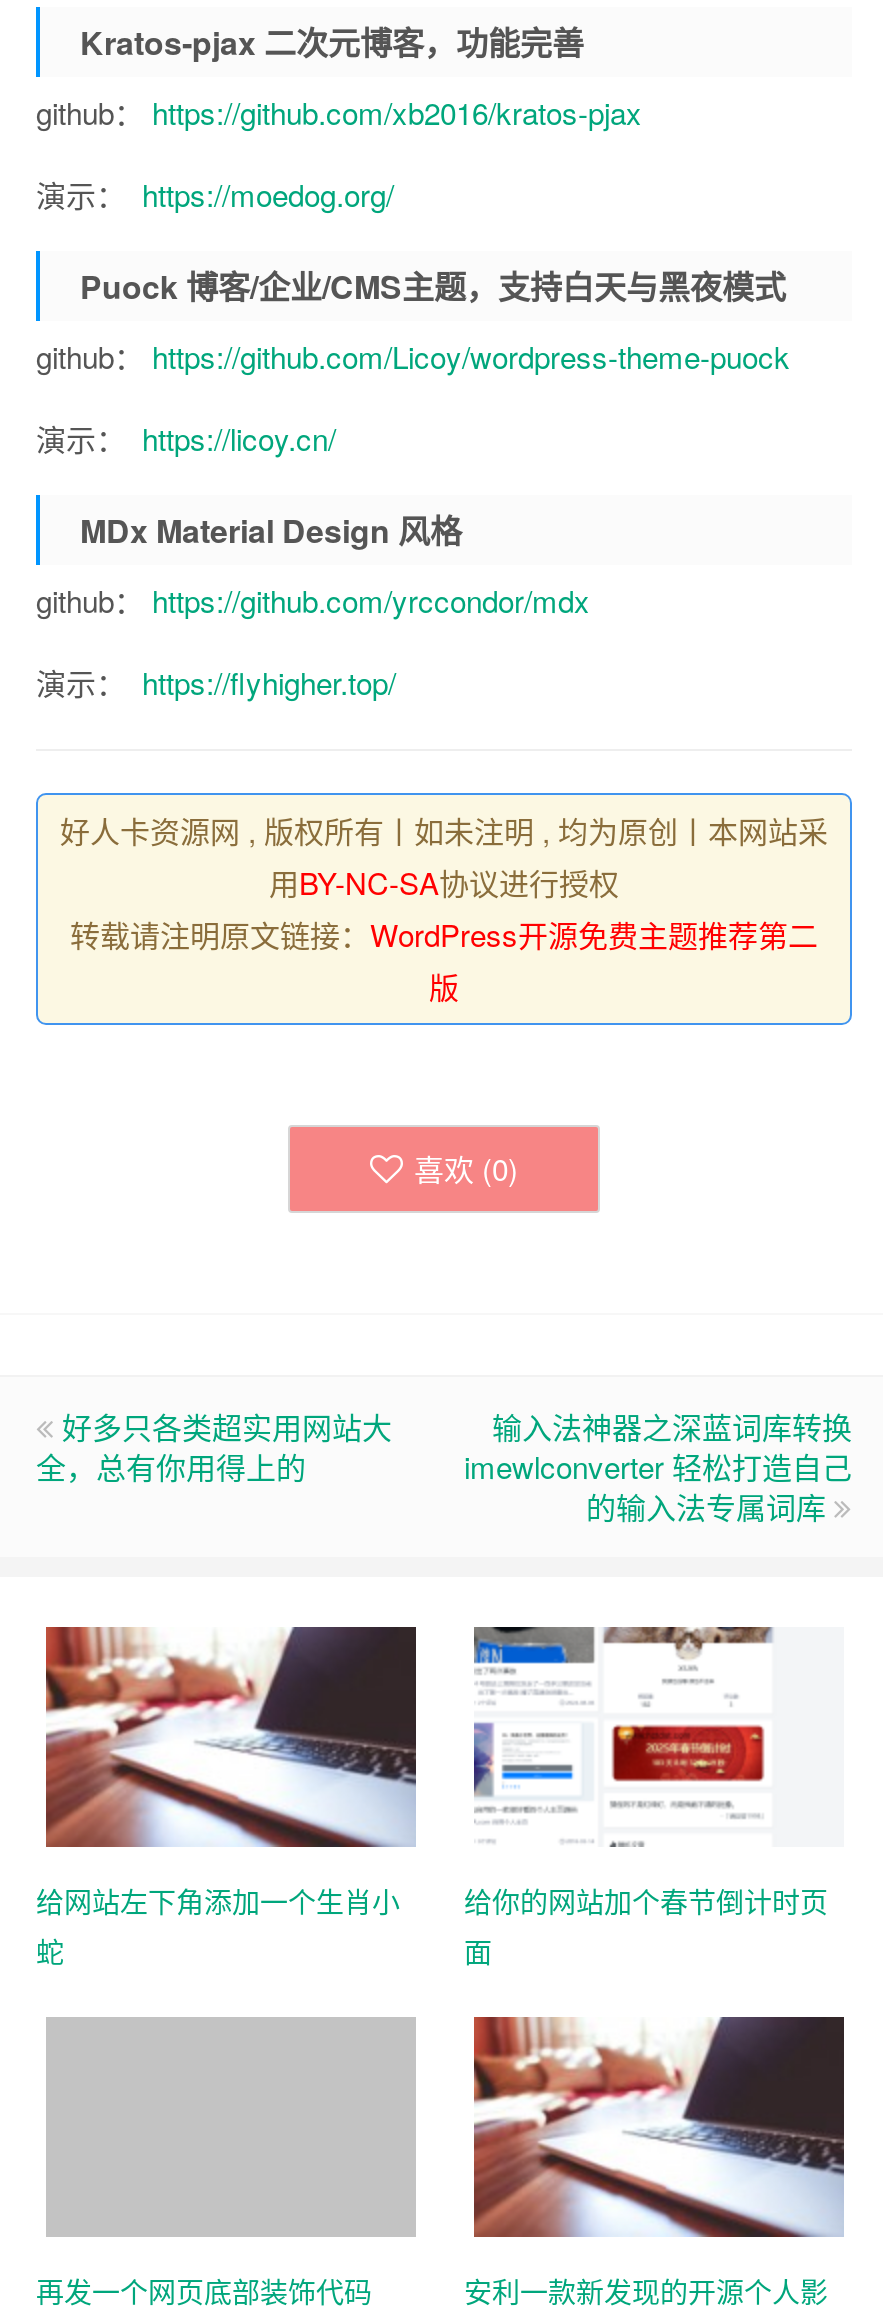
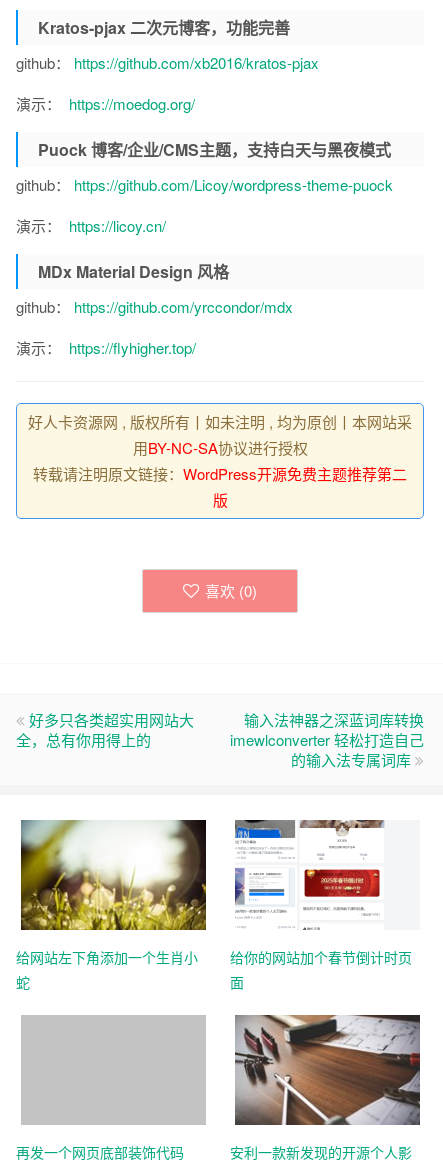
[44,1625,418,1849] [image] -> [20,819,207,931] [image]
[472,2015,846,2239] [image] -> [234,1014,421,1126] [image]

